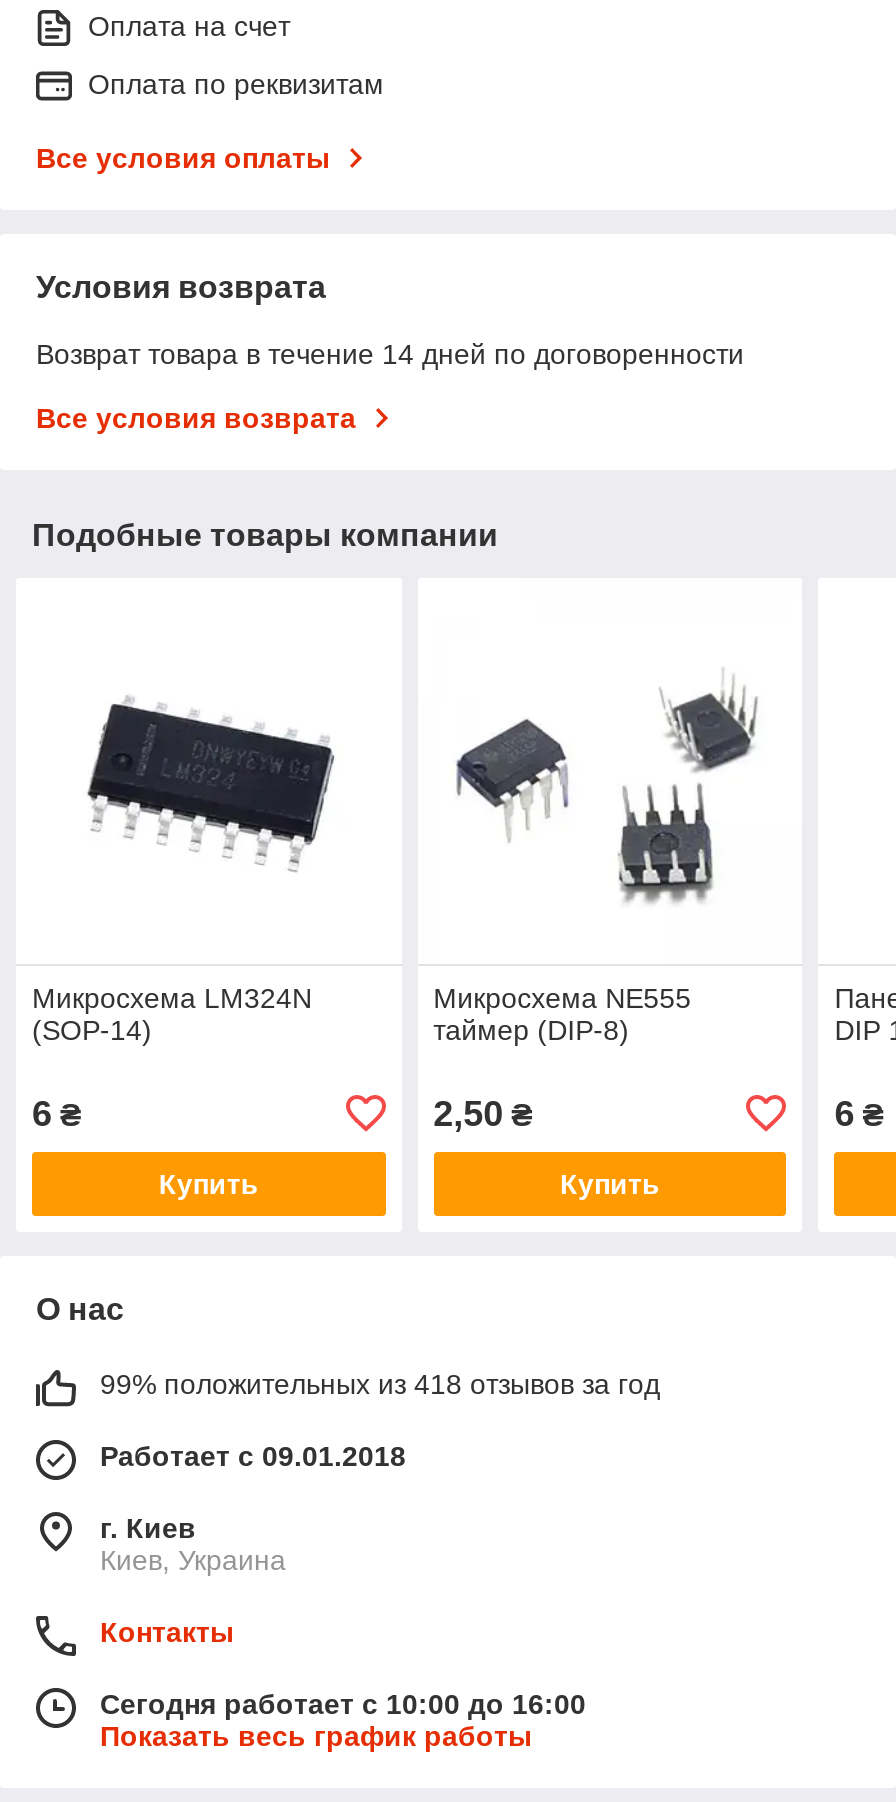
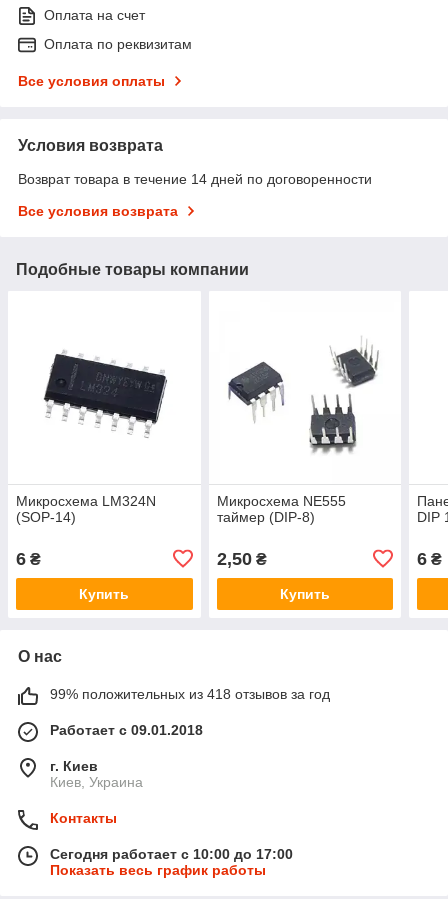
[100,1688,586,1720] Сегодня работает с 10:00 до 16:00 -> [50,846,293,862] Сегодня работает с 10:00 до 17:00

